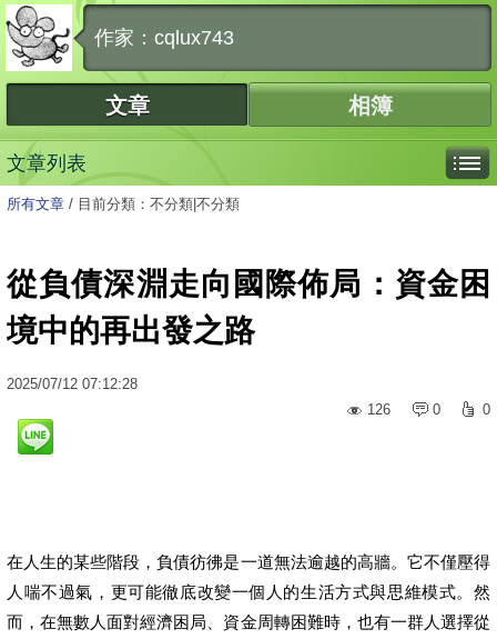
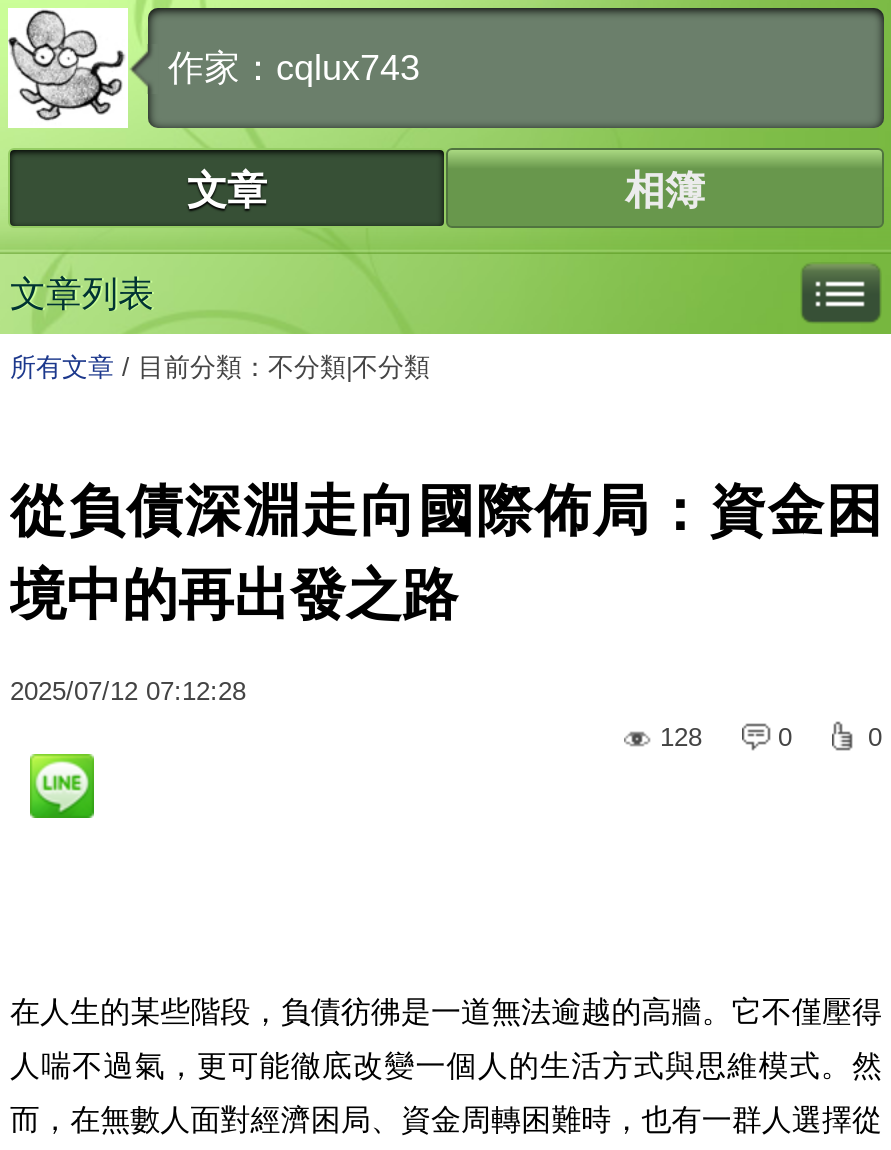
[367,401,390,418] 126 -> [660,722,702,752] 128

